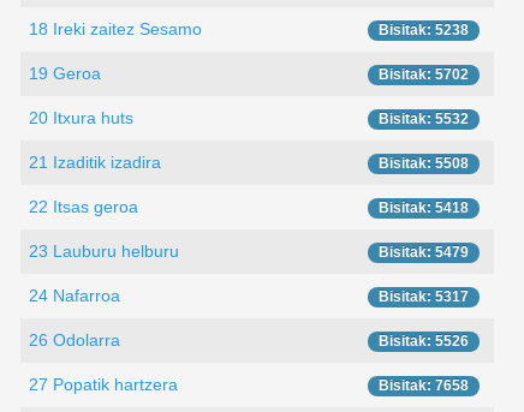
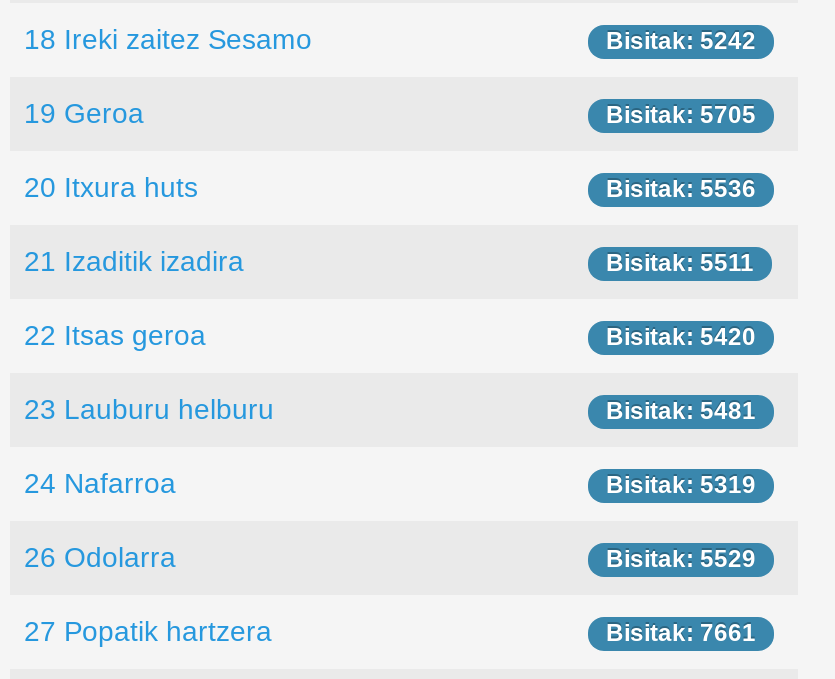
[379,22,469,38] Bisitak: 5238 -> [606,27,756,55] Bisitak: 5242
[379,66,469,83] Bisitak: 5702 -> [606,101,756,129] Bisitak: 5705
[379,111,469,127] Bisitak: 5532 -> [606,175,756,203] Bisitak: 5536
[379,155,469,172] Bisitak: 5508 -> [606,249,754,277] Bisitak: 5511
[379,199,469,216] Bisitak: 5418 -> [606,323,756,351] Bisitak: 5420
[379,244,469,261] Bisitak: 5479 -> [606,397,756,425] Bisitak: 5481
[379,288,469,305] Bisitak: 5317 -> [606,471,756,499] Bisitak: 5319
[379,333,469,350] Bisitak: 5526 -> [606,545,756,573] Bisitak: 5529
[379,377,469,394] Bisitak: 7658 -> [606,619,756,647] Bisitak: 7661

